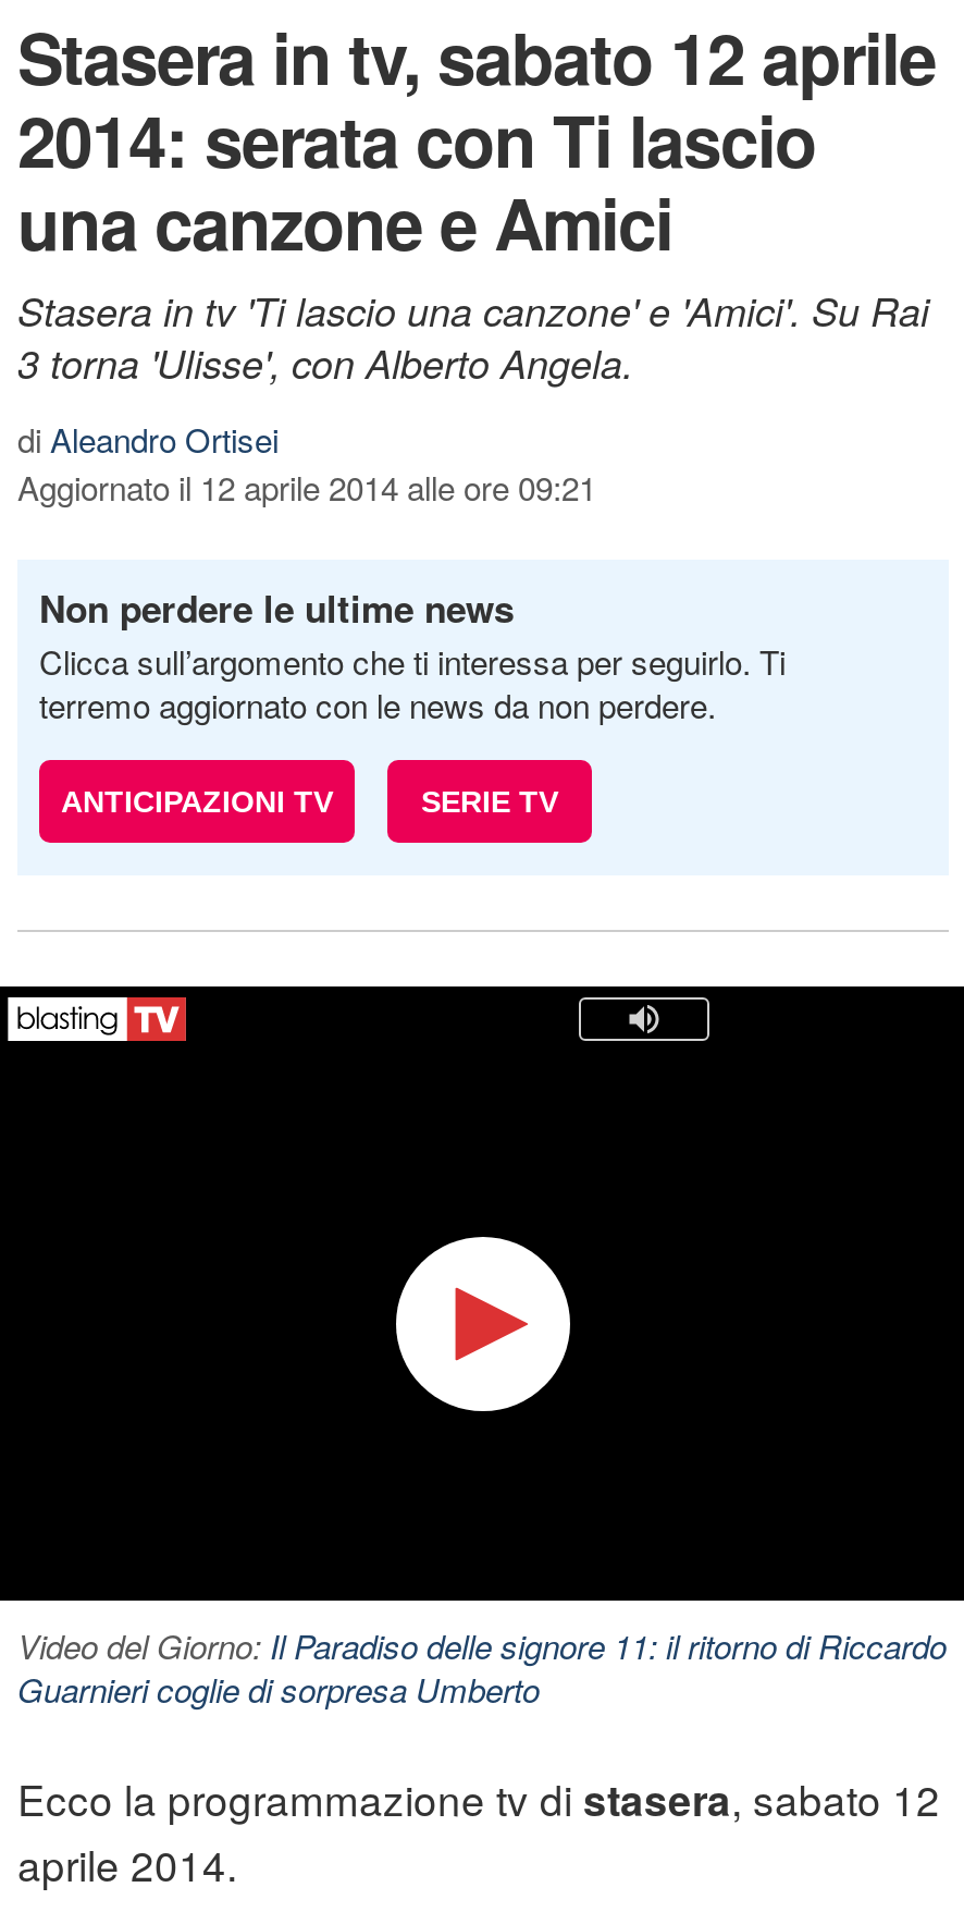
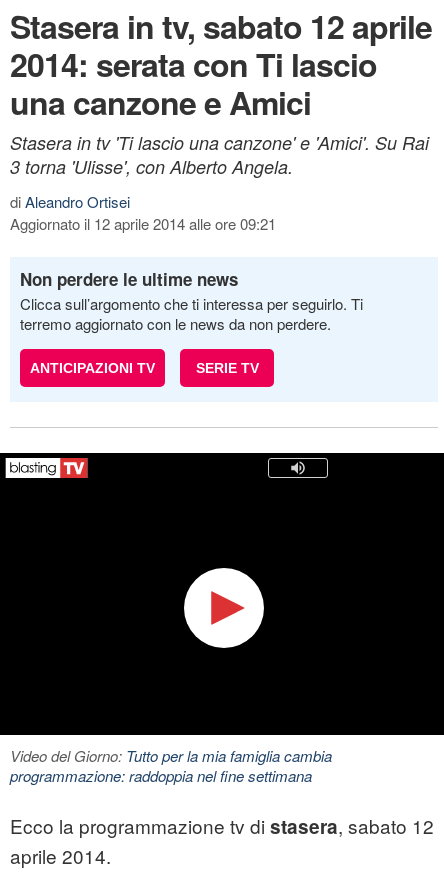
[17,1622,947,1711] Video del Giorno: Il Paradiso delle signore 11: il ritorno di Riccardo | Guarnieri coglie di sorpresa Umberto -> [10,745,332,786] Video del Giorno: Tutto per la mia famiglia cambia | programmazione: raddoppia nel fine settimana

